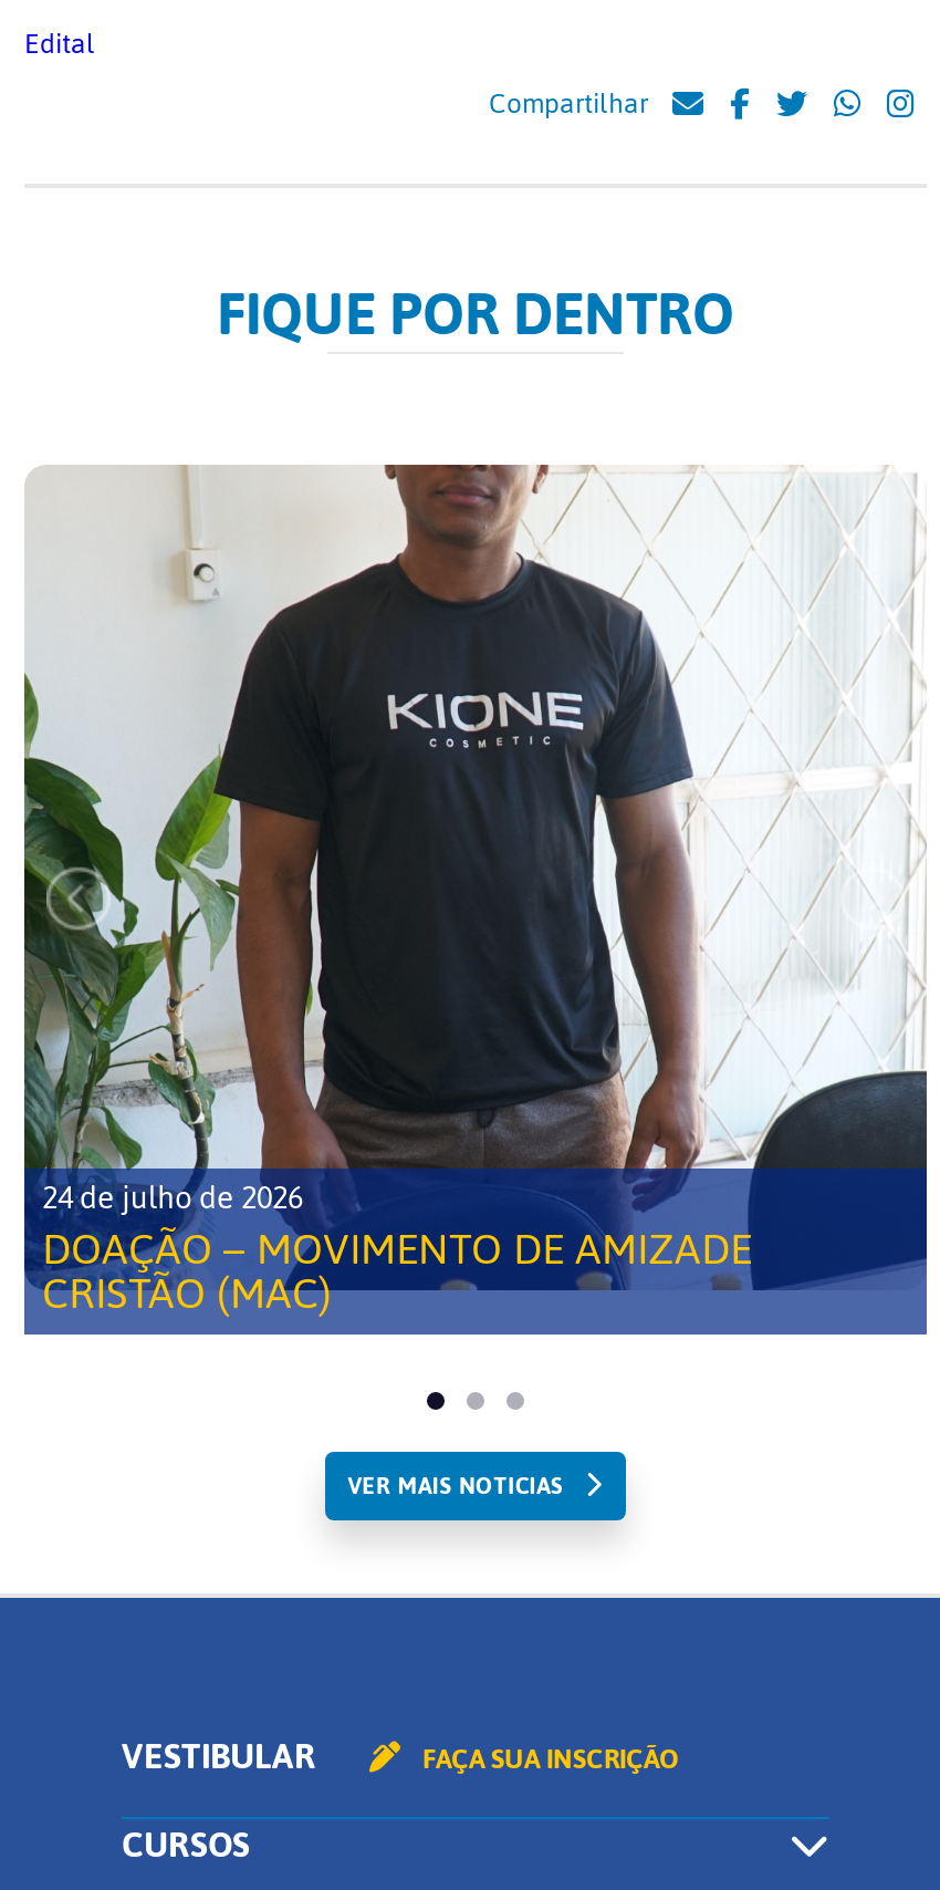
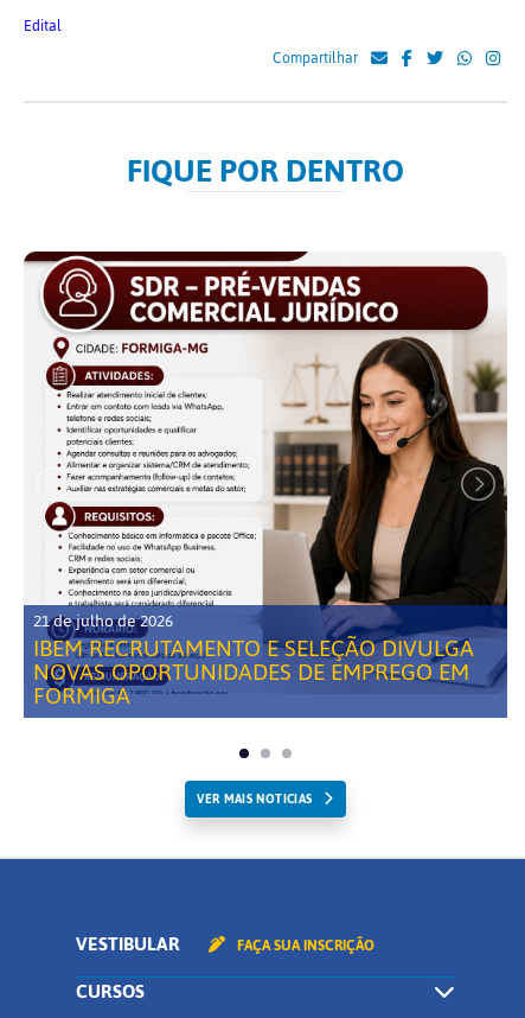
[22,463,927,1334] [image] | 24 de julho de 2026 | DOAÇÃO – MOVIMENTO DE AMIZADE | CRISTÃO (MAC) -> [24,250,508,718] [image] | 21 de julho de 2026 | IBEM RECRUTAMENTO E SELEÇÃO DIVULGA | NOVAS OPORTUNIDADES DE EMPREGO EM | FORMIGA

